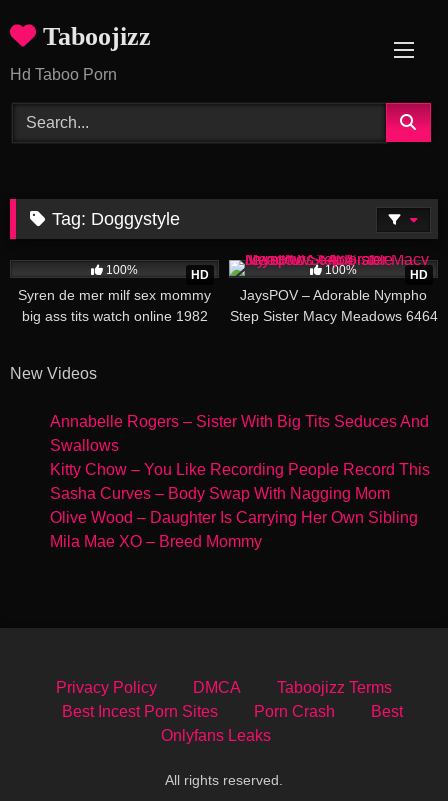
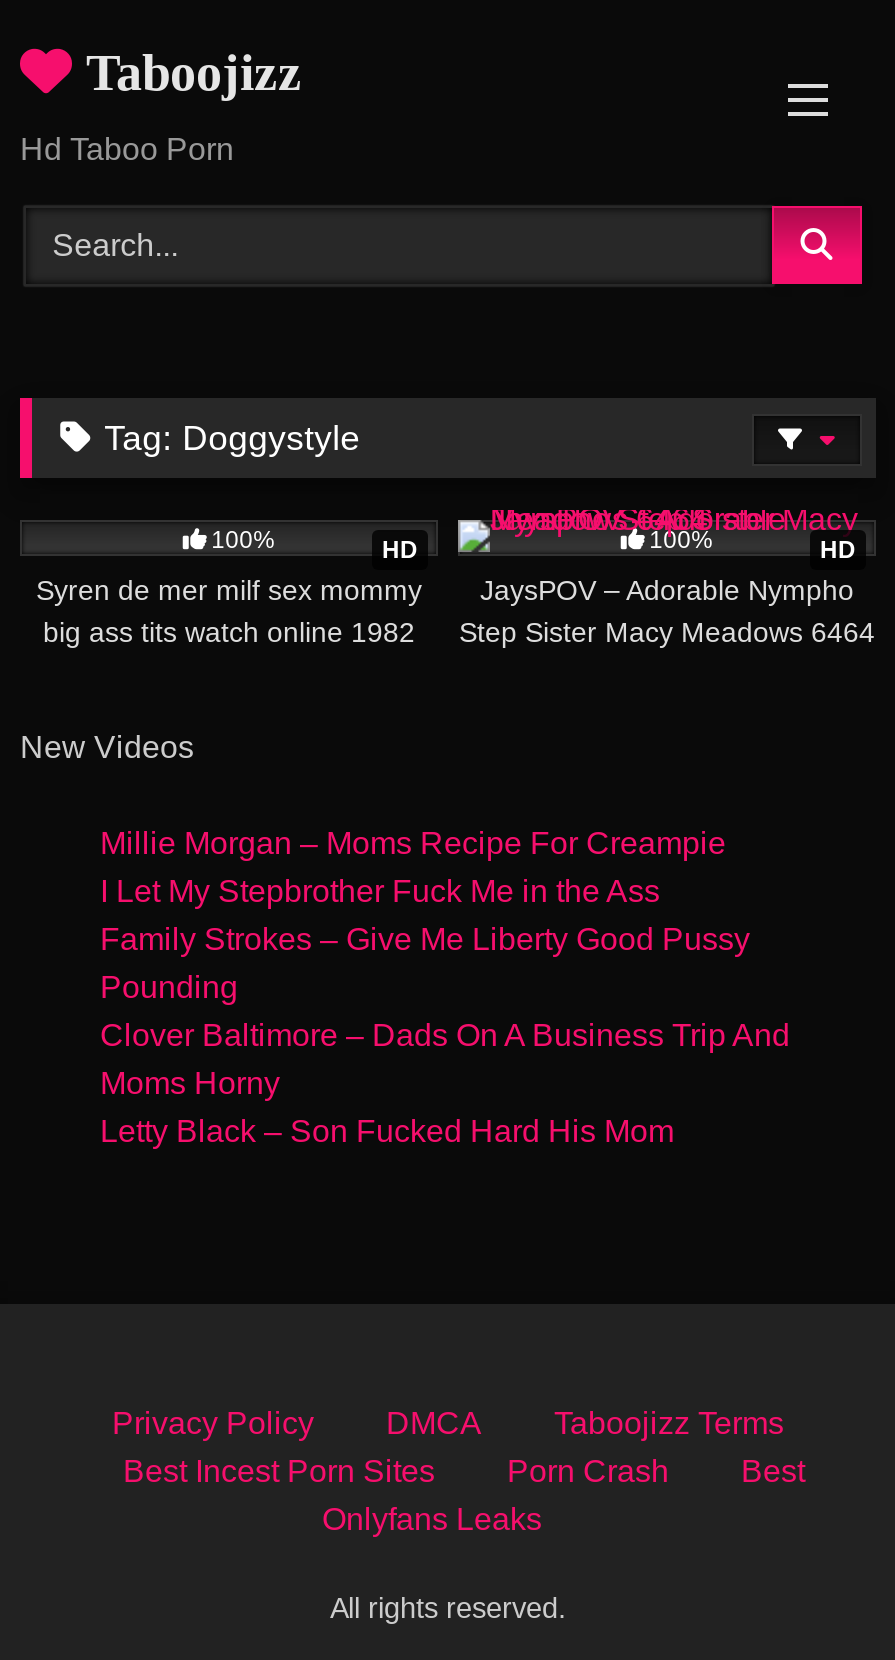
[50,413,430,550] Annabelle Rogers – Sister With Big Tits Seduces And | Swallows | Kitty Chow – You Like Recording People Record This | Sasha Curves – Body Swap With Nagging Mom | Olive Wood – Daughter Is Carrying Her Own Sibling | Mila Mae XO – Breed Mommy -> [100,825,790,1147] Millie Morgan – Moms Recipe For Creampie | I Let My Stepbrother Fuck Me in the Ass | Family Strokes – Give Me Liberty Good Pussy | Pounding | Clover Baltimore – Dads On A Business Trip And | Moms Horny | Letty Black – Son Fucked Hard His Mom

